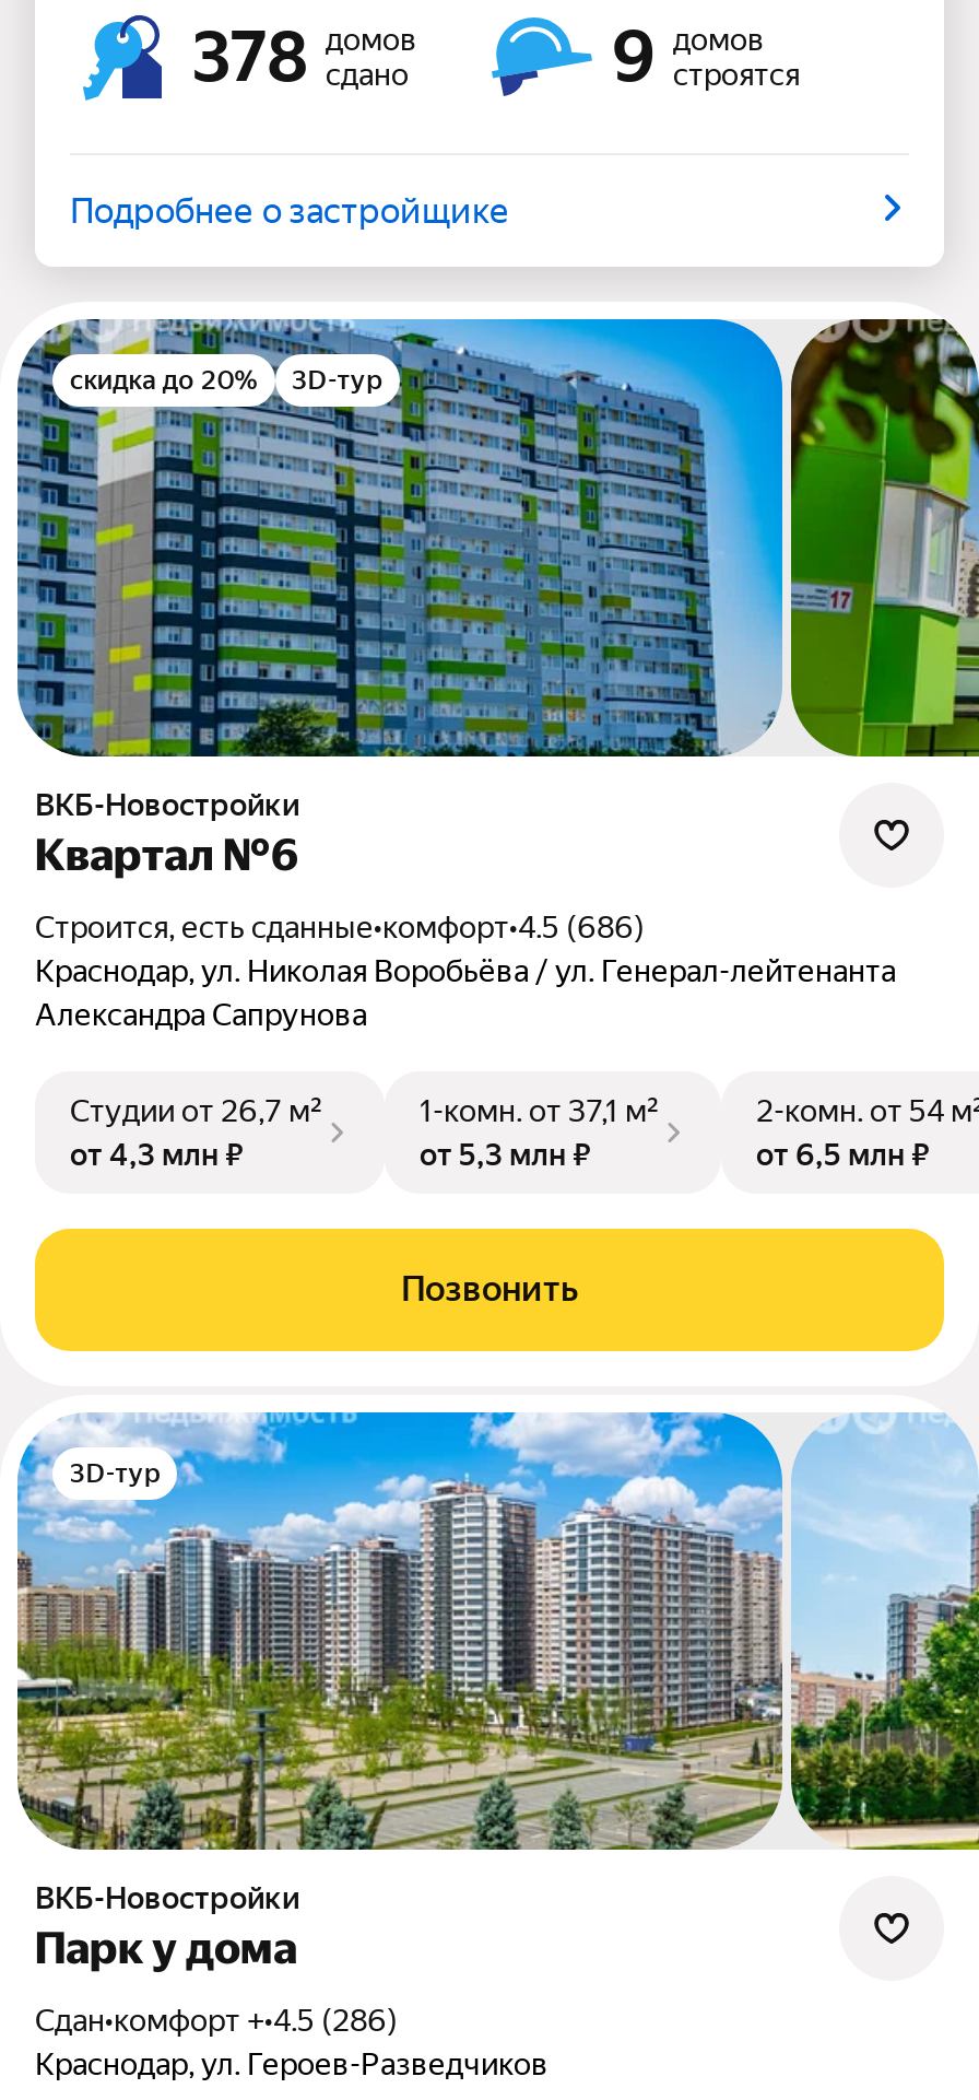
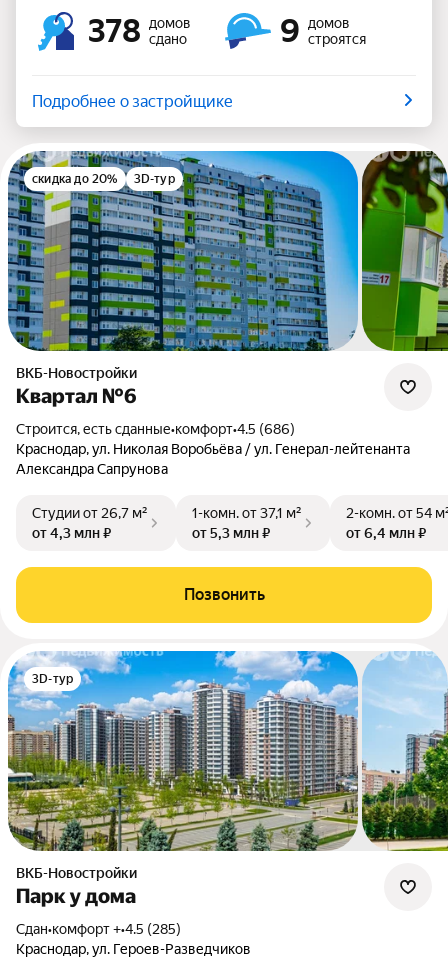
[756,1137,929,1172] от 6,5 млн ₽ -> [346,525,426,541] от 6,4 млн ₽
[55,2003,398,2038] Сдан•комфорт +•4.5 (286) -> [25,921,181,937] Сдан•комфорт +•4.5 (285)

